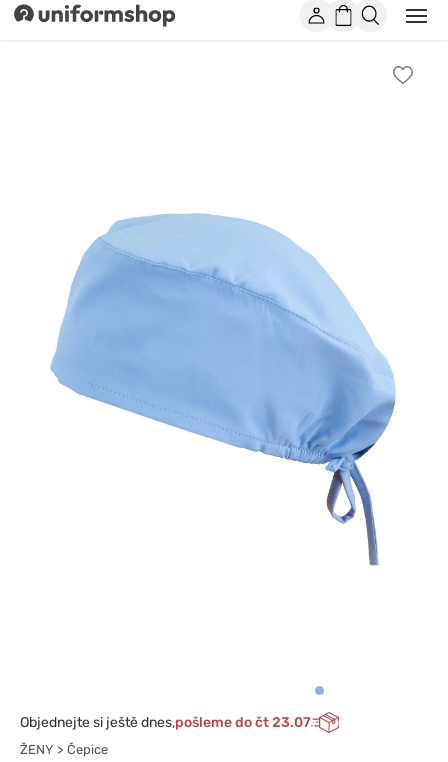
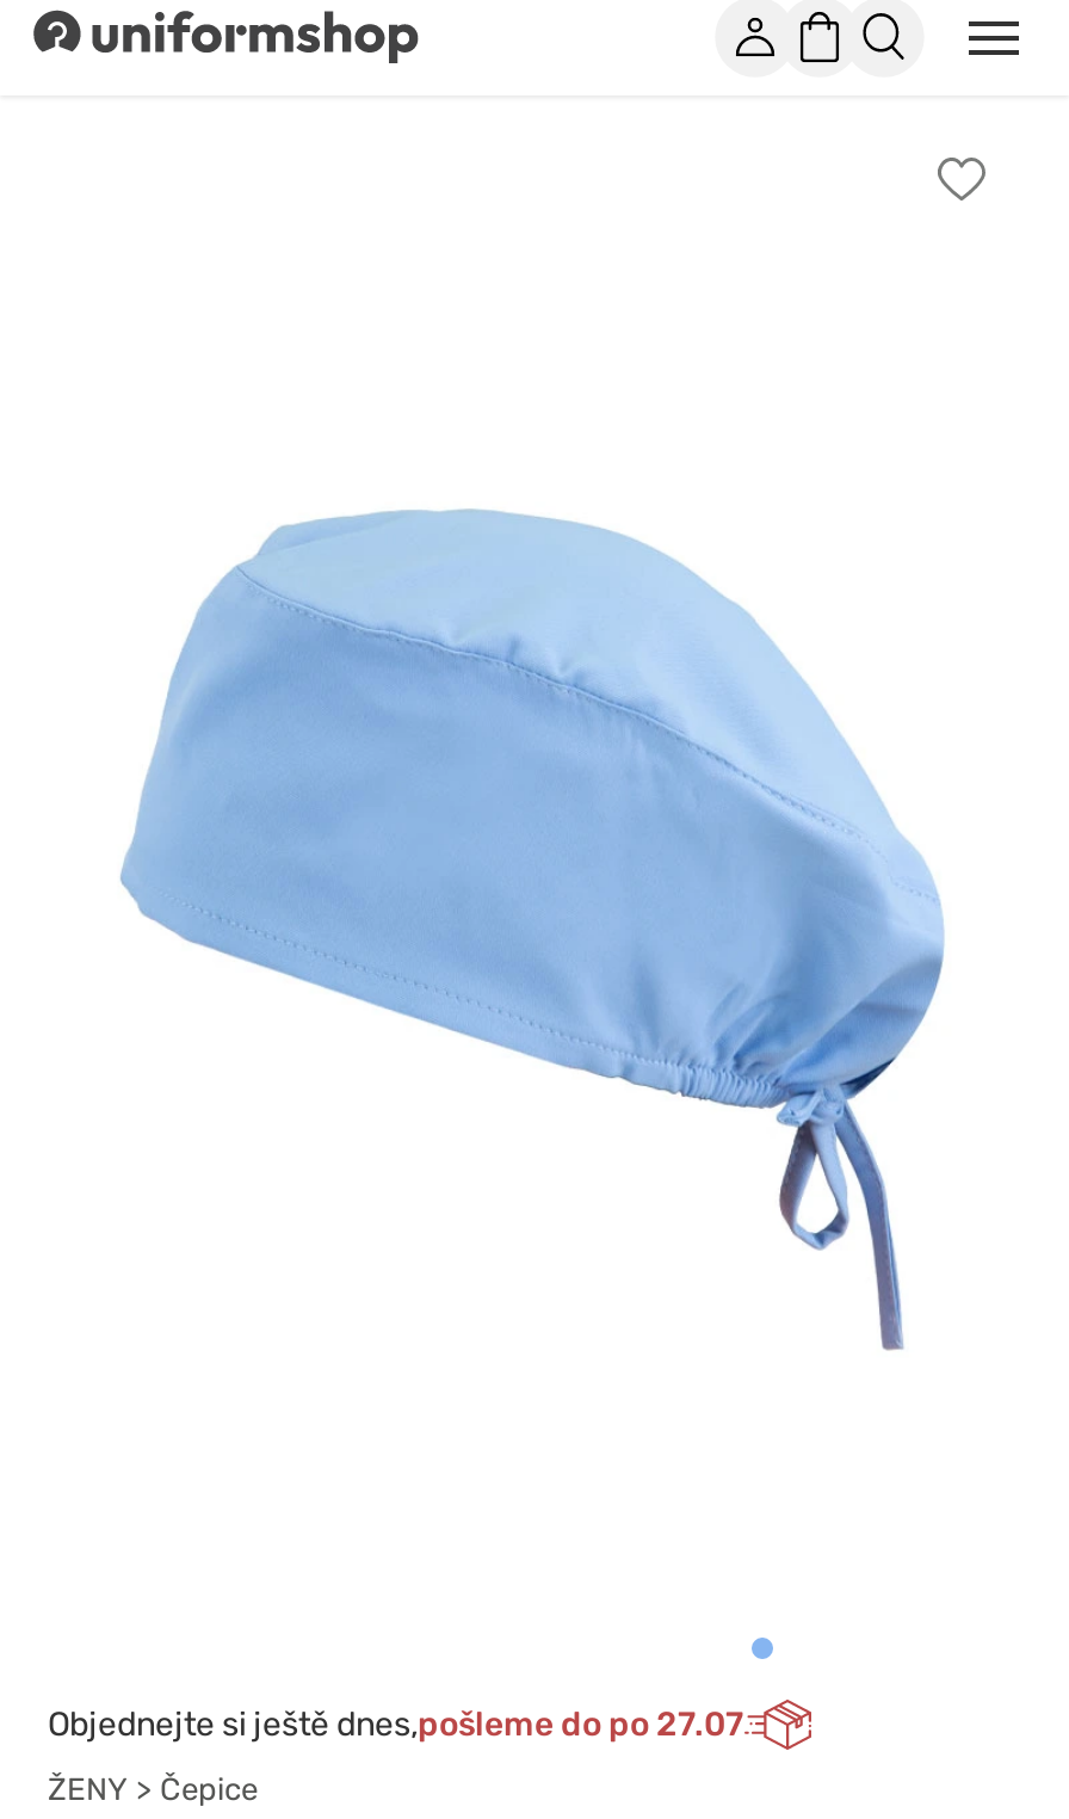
[20,714,311,731] Objednejte si ještě dnes,pošleme do čt 23.07 -> [48,1704,744,1744] Objednejte si ještě dnes,pošleme do po 27.07

